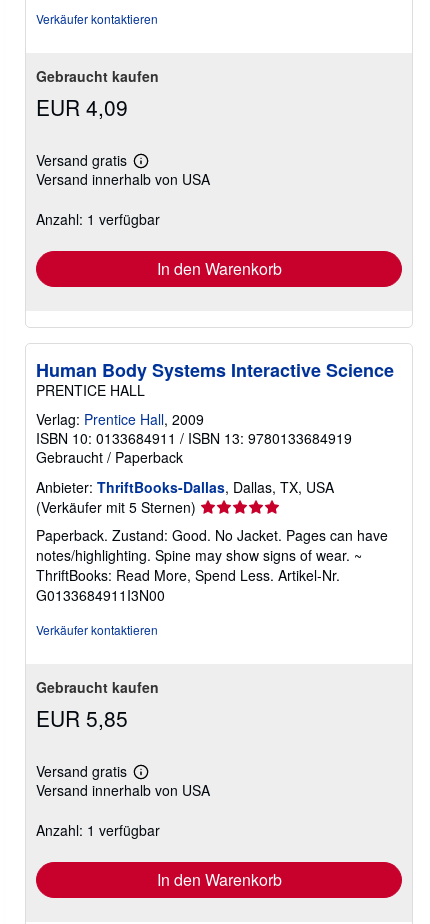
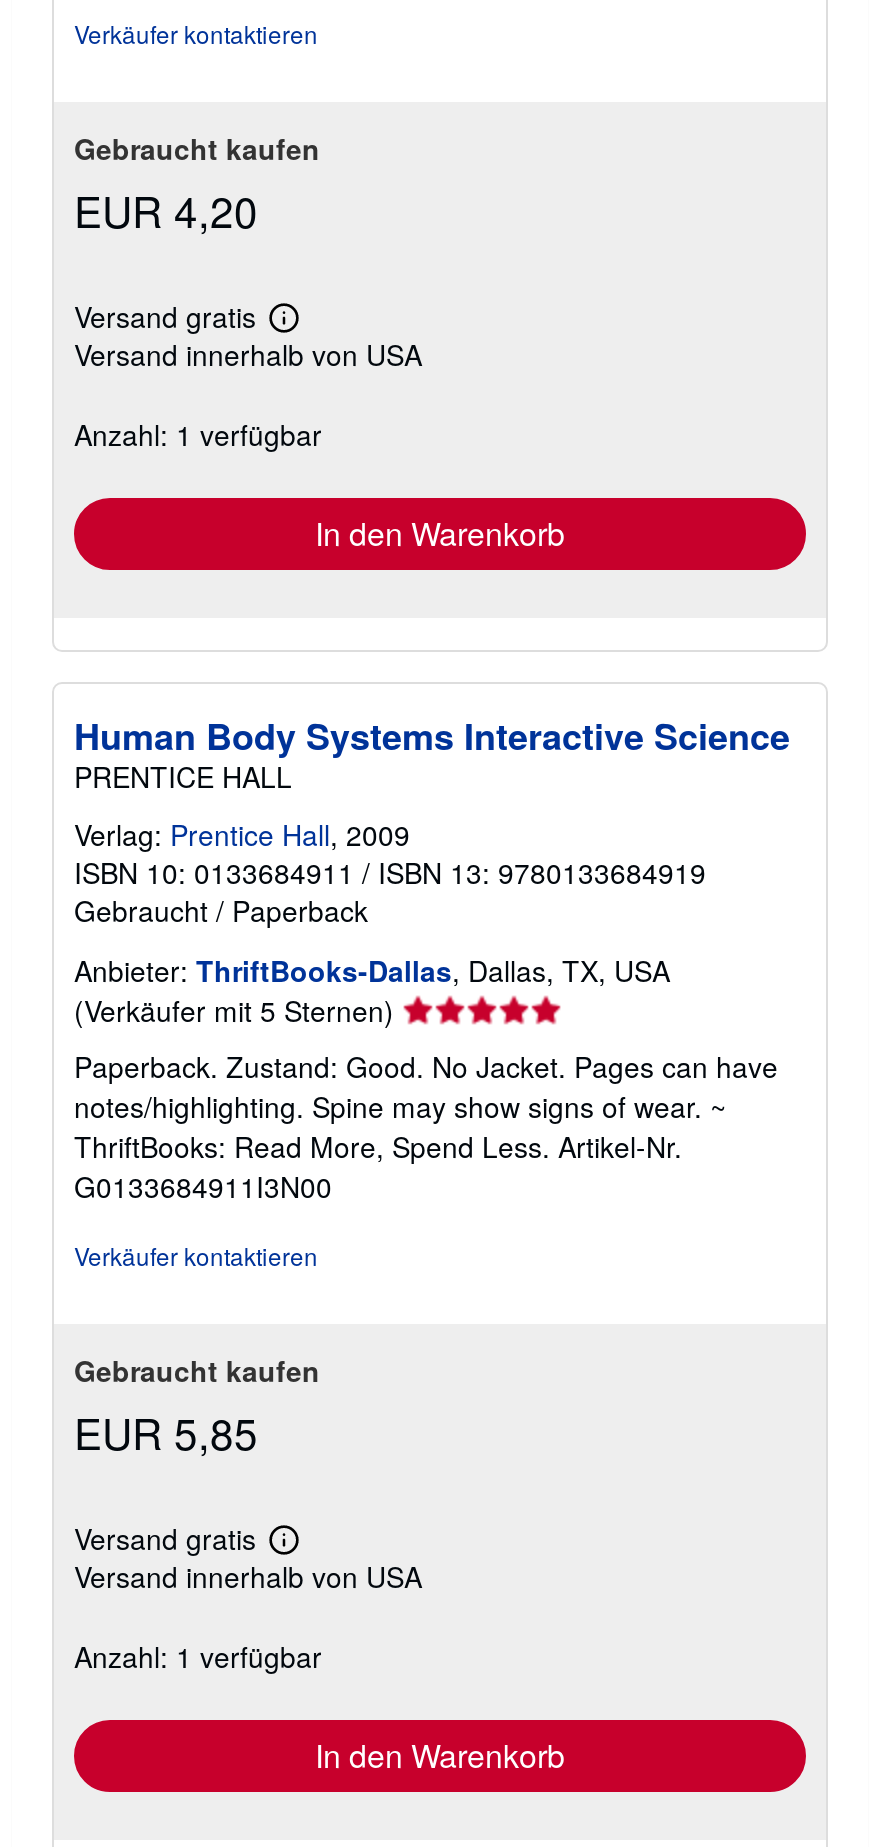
[36,92,128,122] EUR 4,09 -> [74,180,258,240] EUR 4,20

